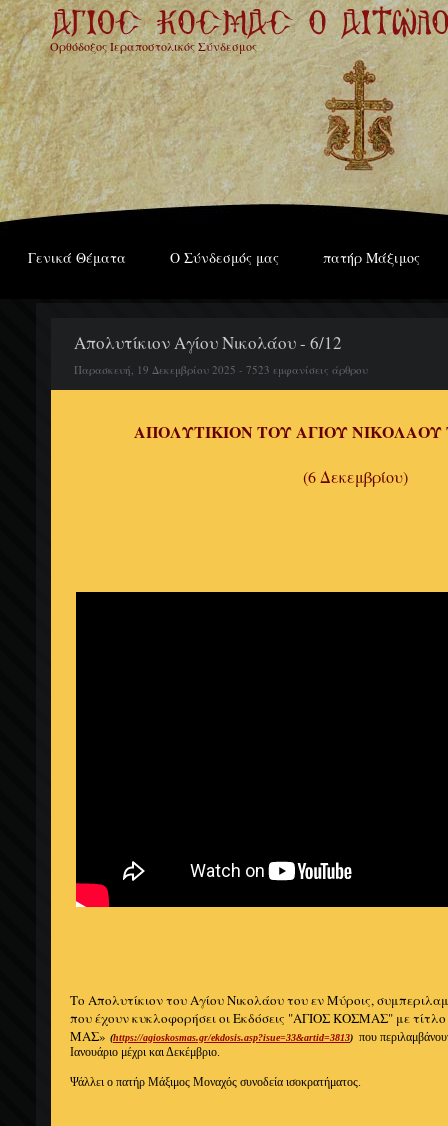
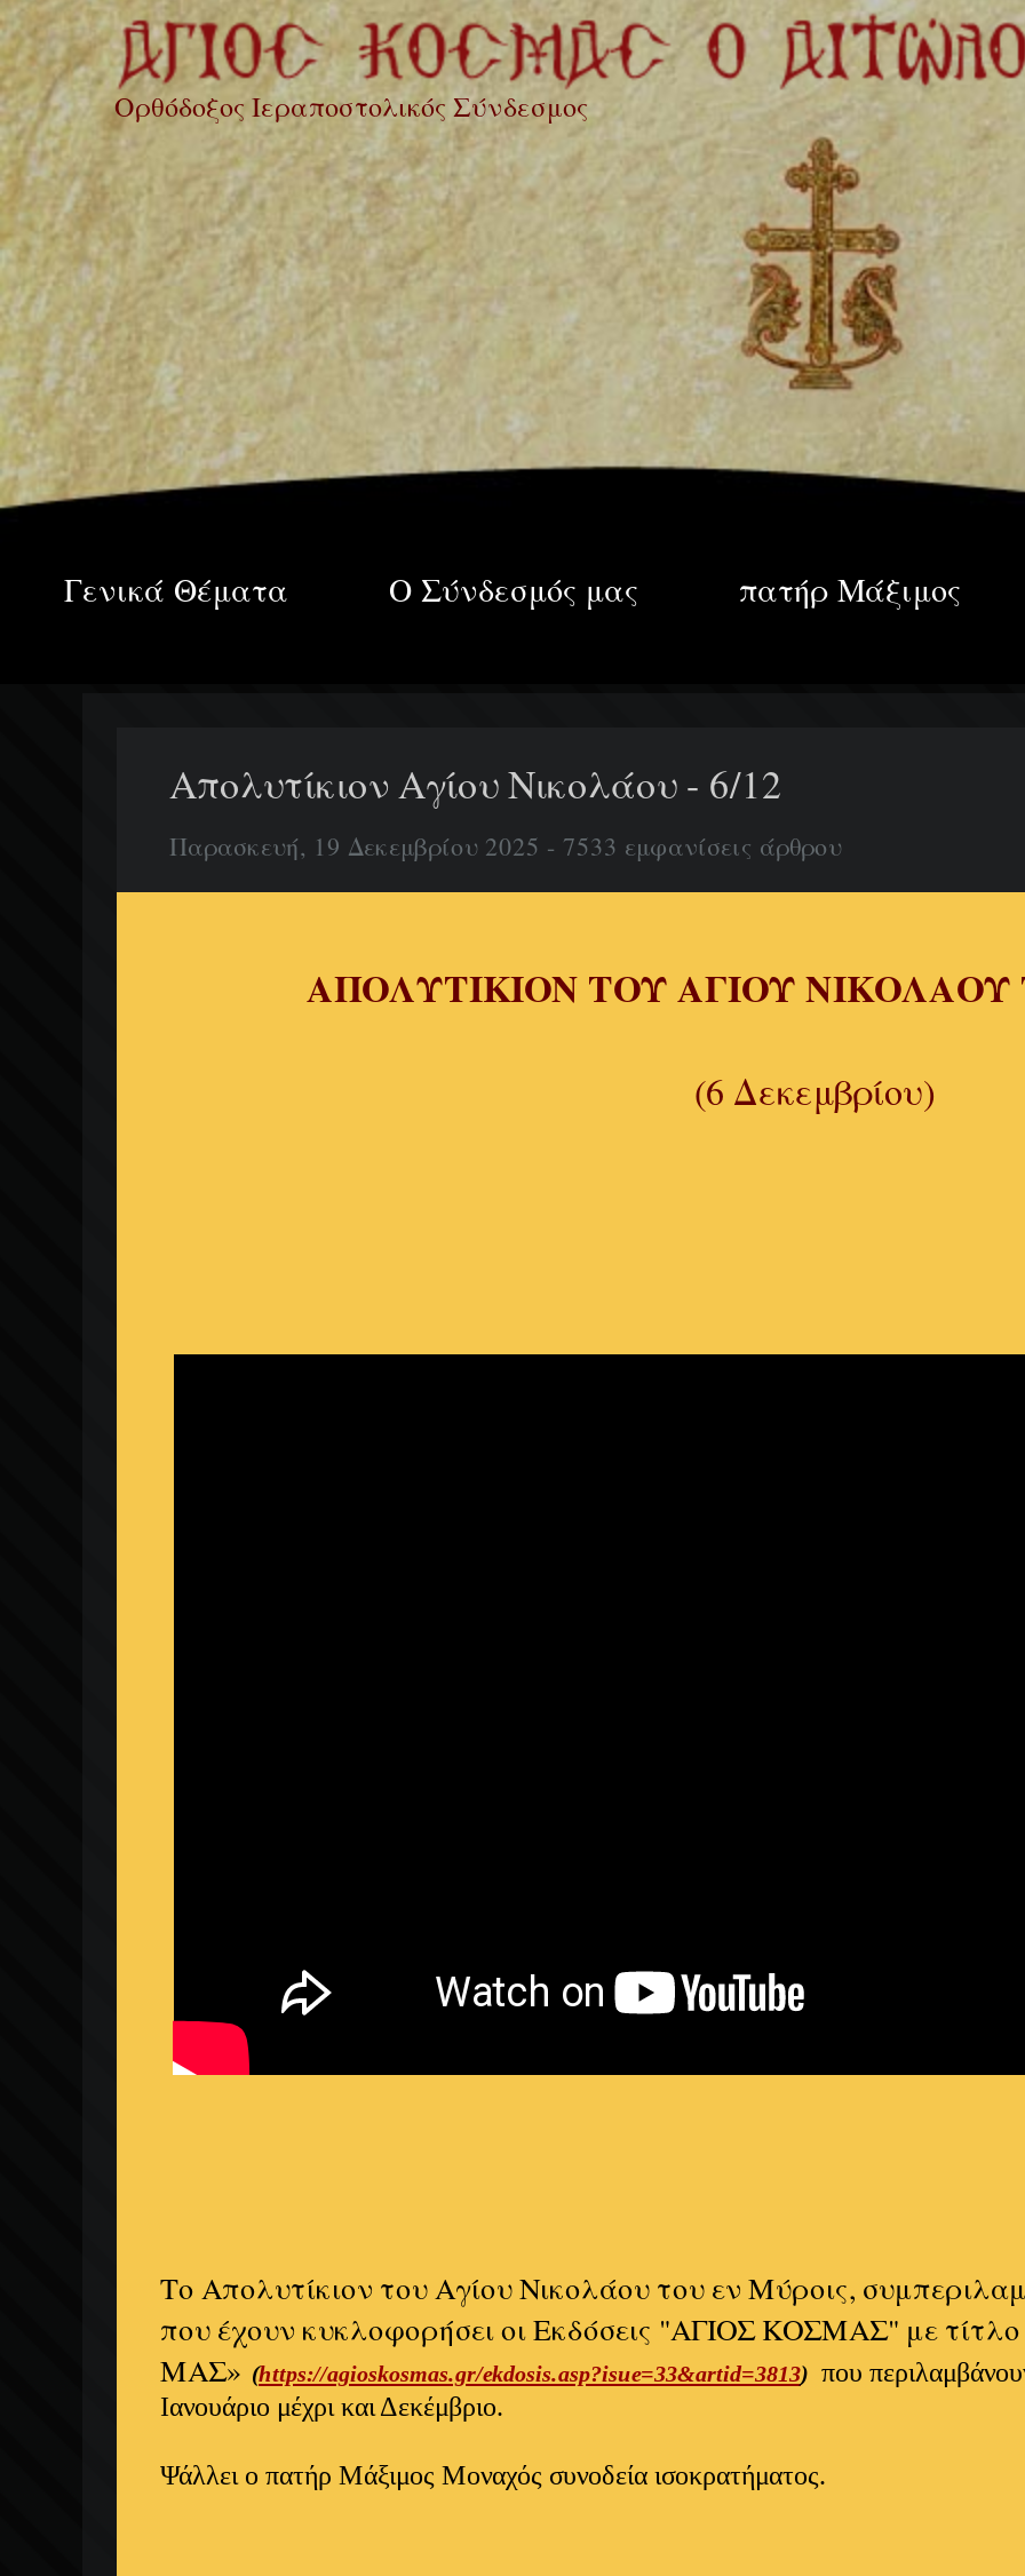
[74,362,368,377] Παρασκευή, 19 Δεκεμβρίου 2025 - 7523 εμφανίσεις άρθρου -> [169,828,842,862] Παρασκευή, 19 Δεκεμβρίου 2025 - 7533 εμφανίσεις άρθρου

